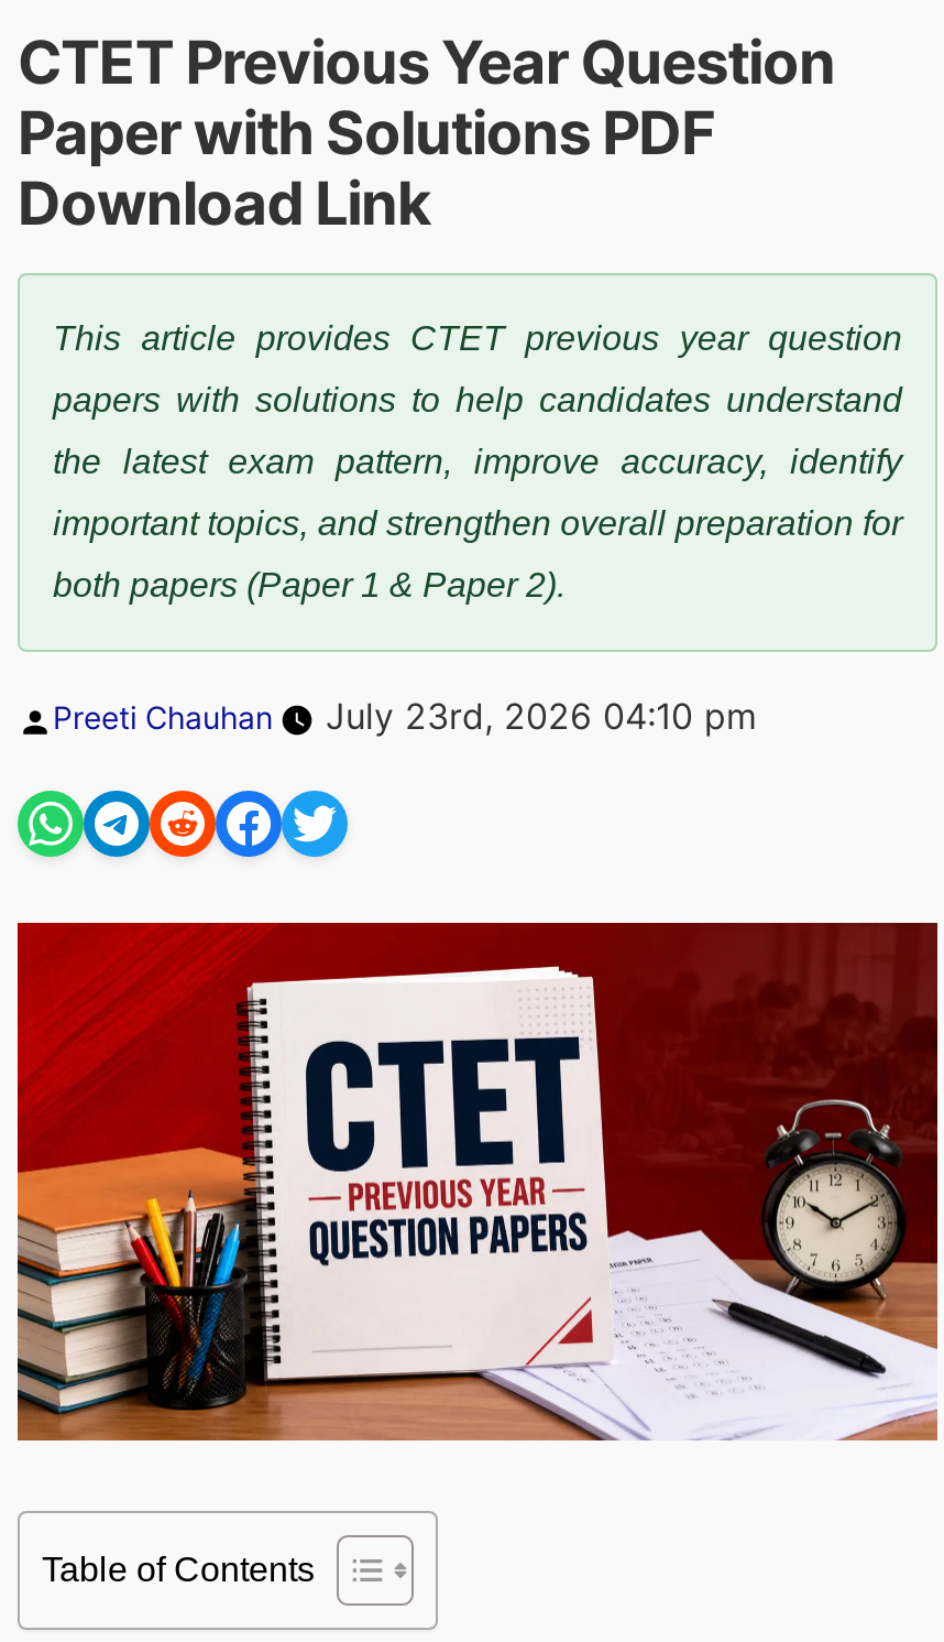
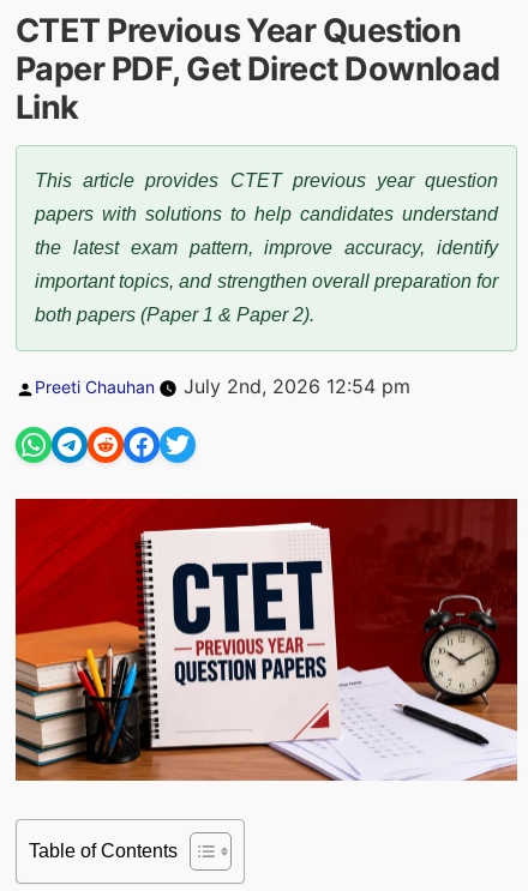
[18,97,715,240] Paper with Solutions PDF | Download Link -> [16,49,500,127] Paper PDF, Get Direct Download | Link
[315,694,757,738] July 23rd, 2026 04:10 pm -> [178,374,410,398] July 2nd, 2026 12:54 pm

